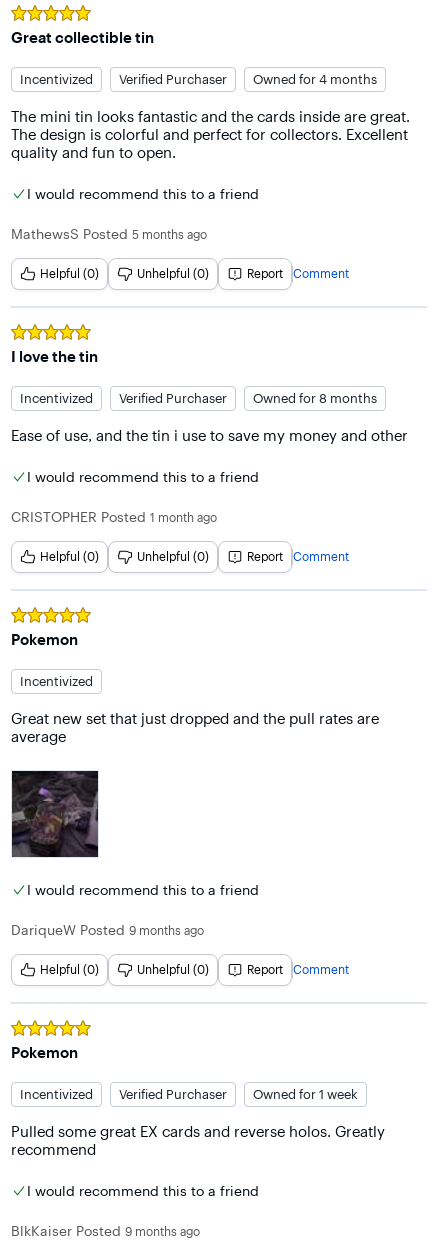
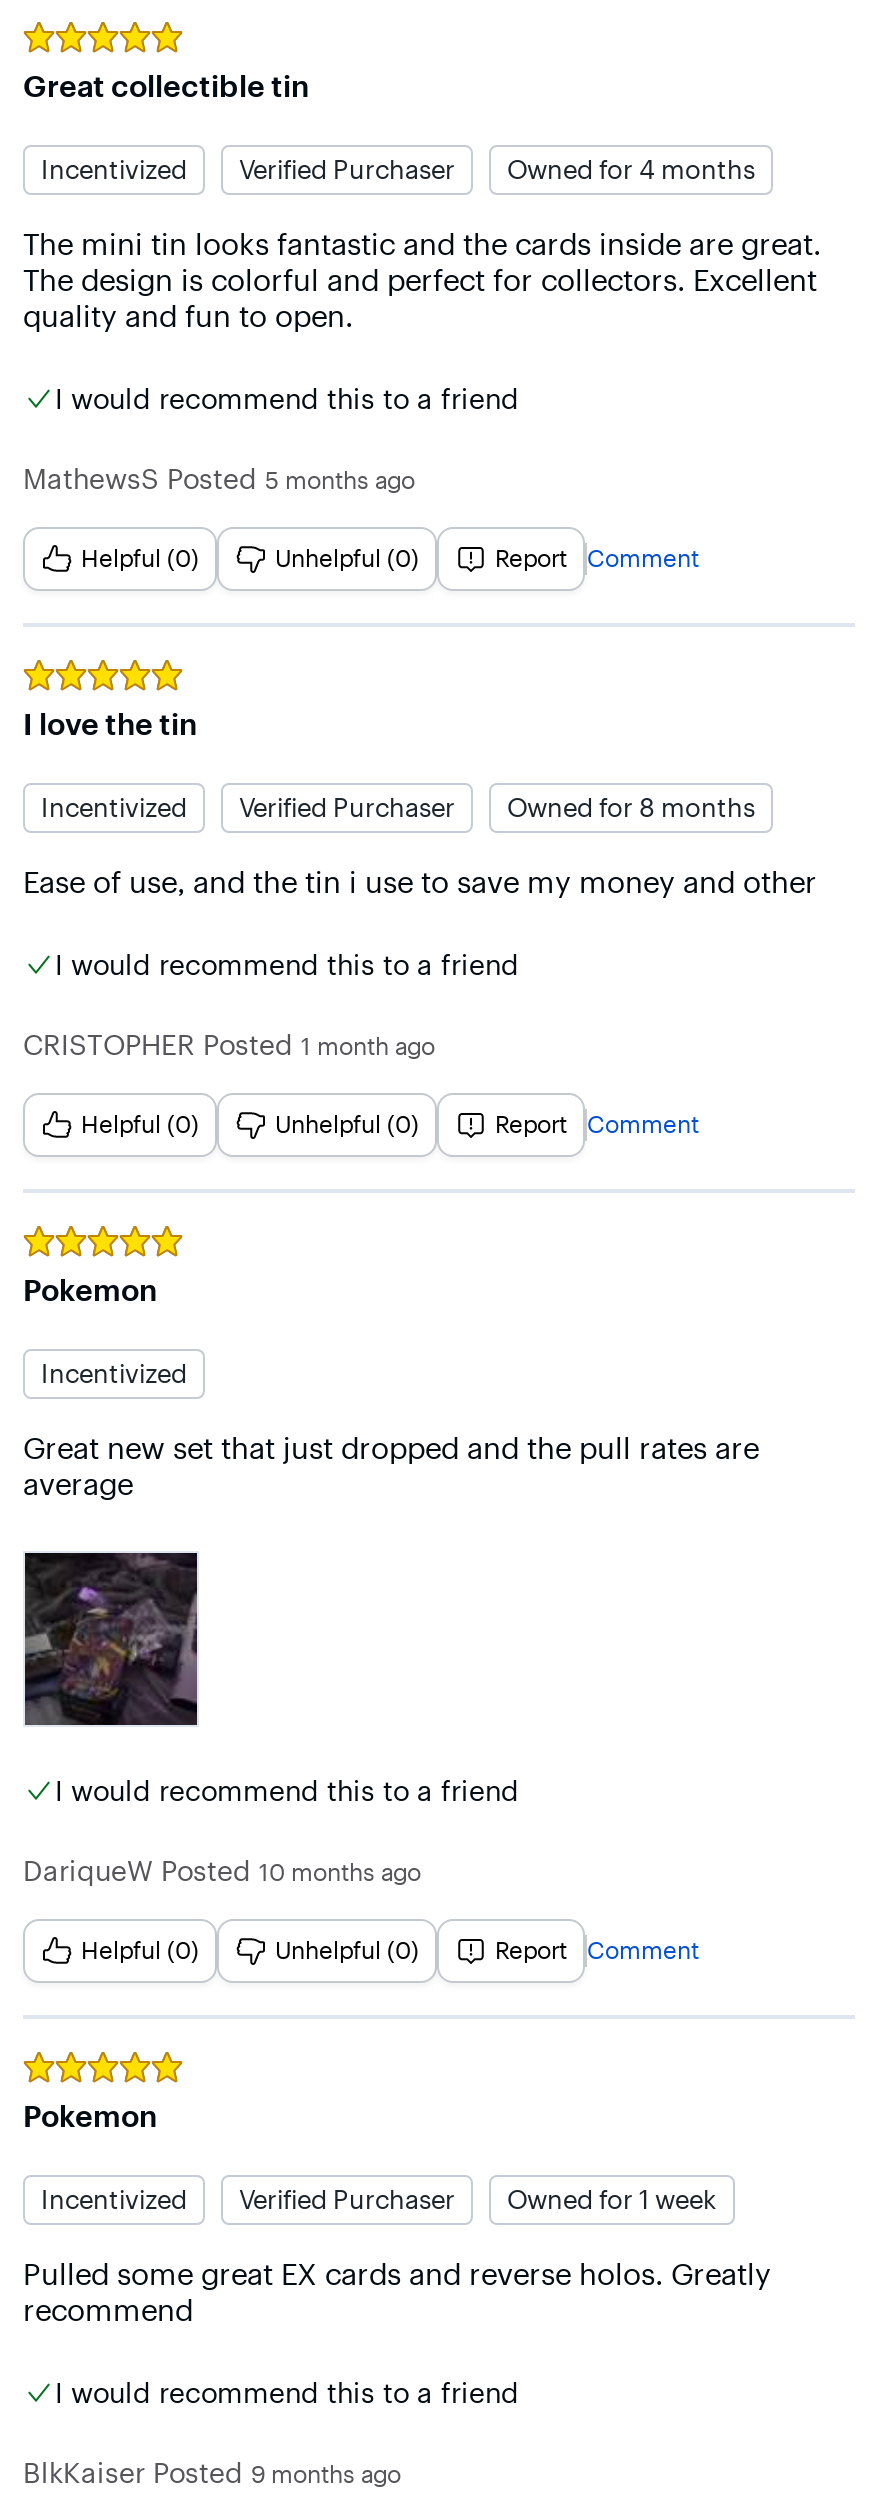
[11,921,204,939] DariqueW Posted 9 months ago -> [23,1853,421,1889] DariqueW Posted 10 months ago

